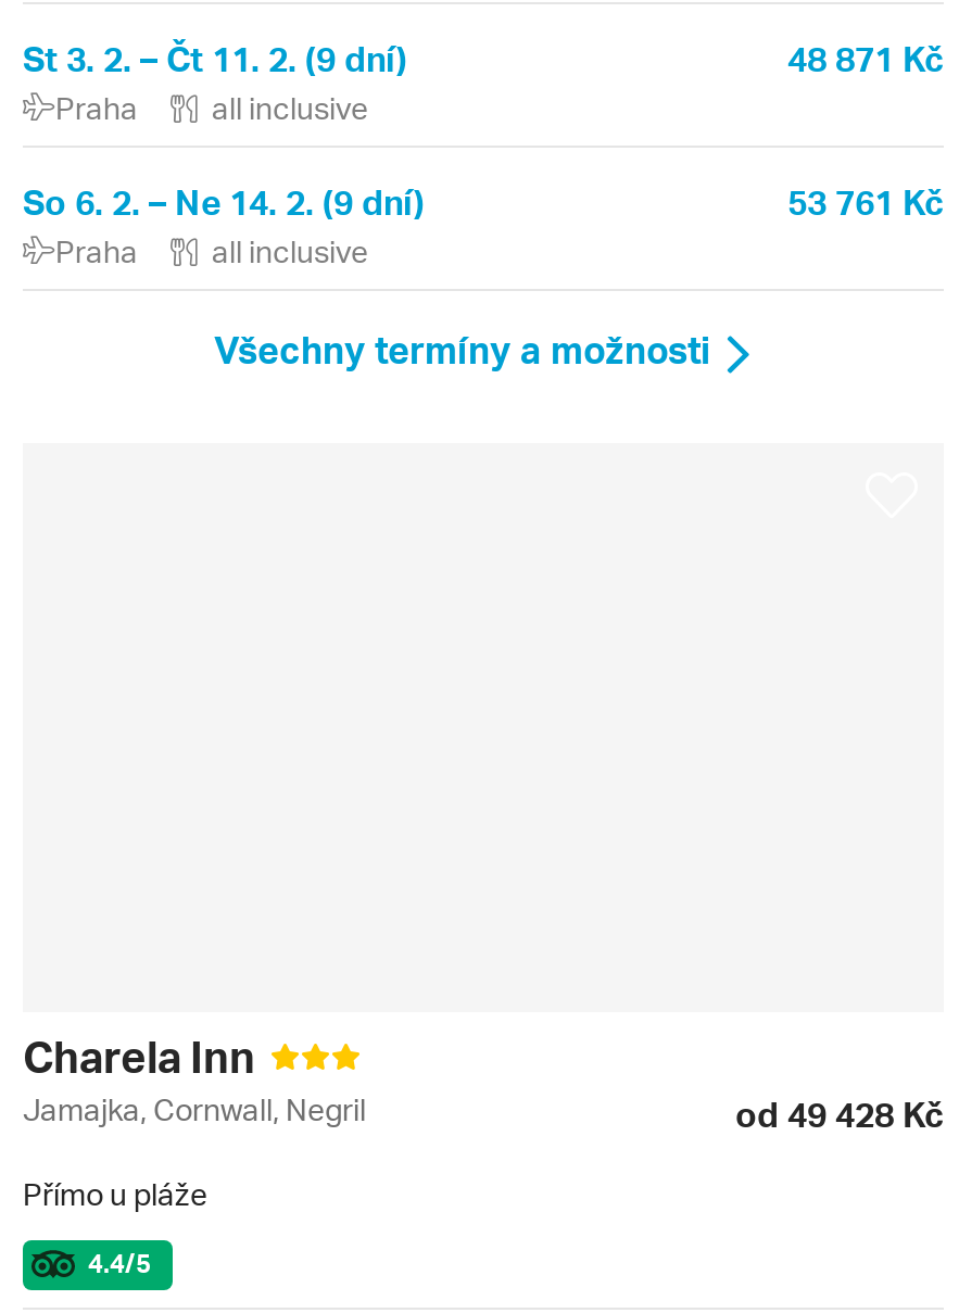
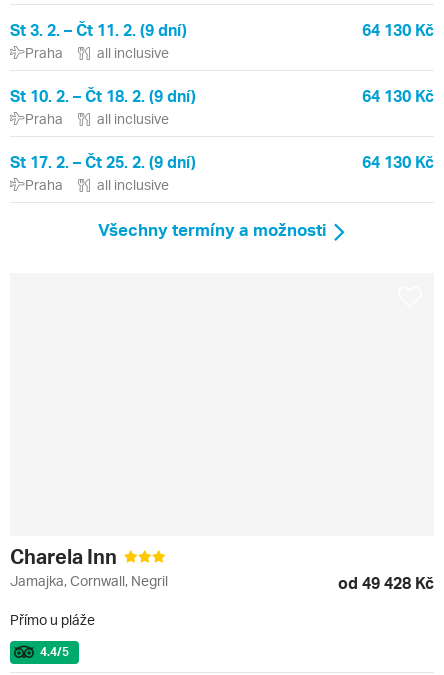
[787,34,944,80] 48 871 Kč -> [362,19,434,40] 64 130 Kč
[23,178,944,223] So 6. 2. – Ne 14. 2. (9 dní) | 53 761 Kč -> [10,85,434,172] St 10. 2. – Čt 18. 2. (9 dní) | 64 130 Kč | Praha | all inclusive | St 17. 2. – Čt 25. 2. (9 dní) | 64 130 Kč

